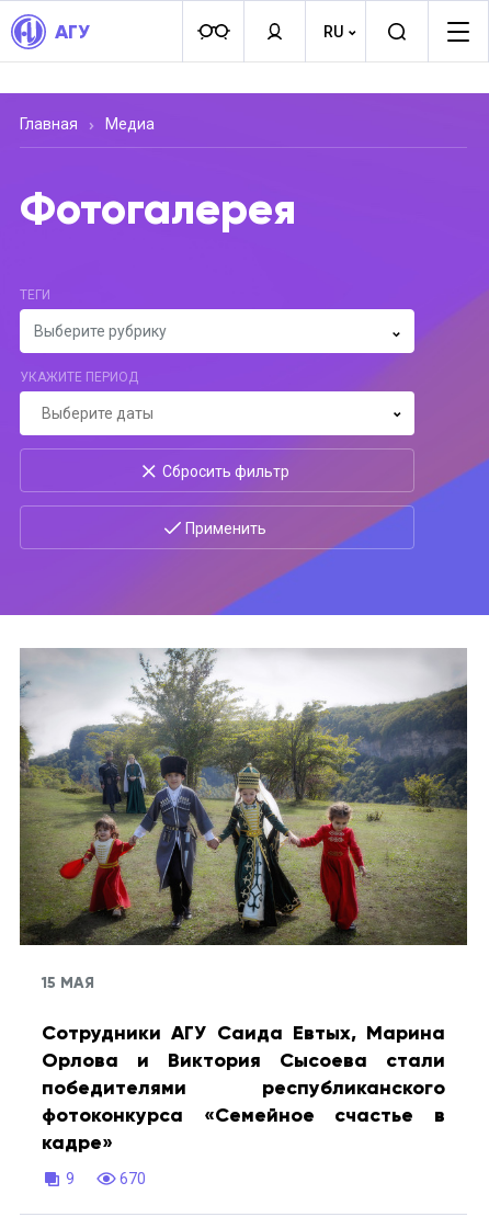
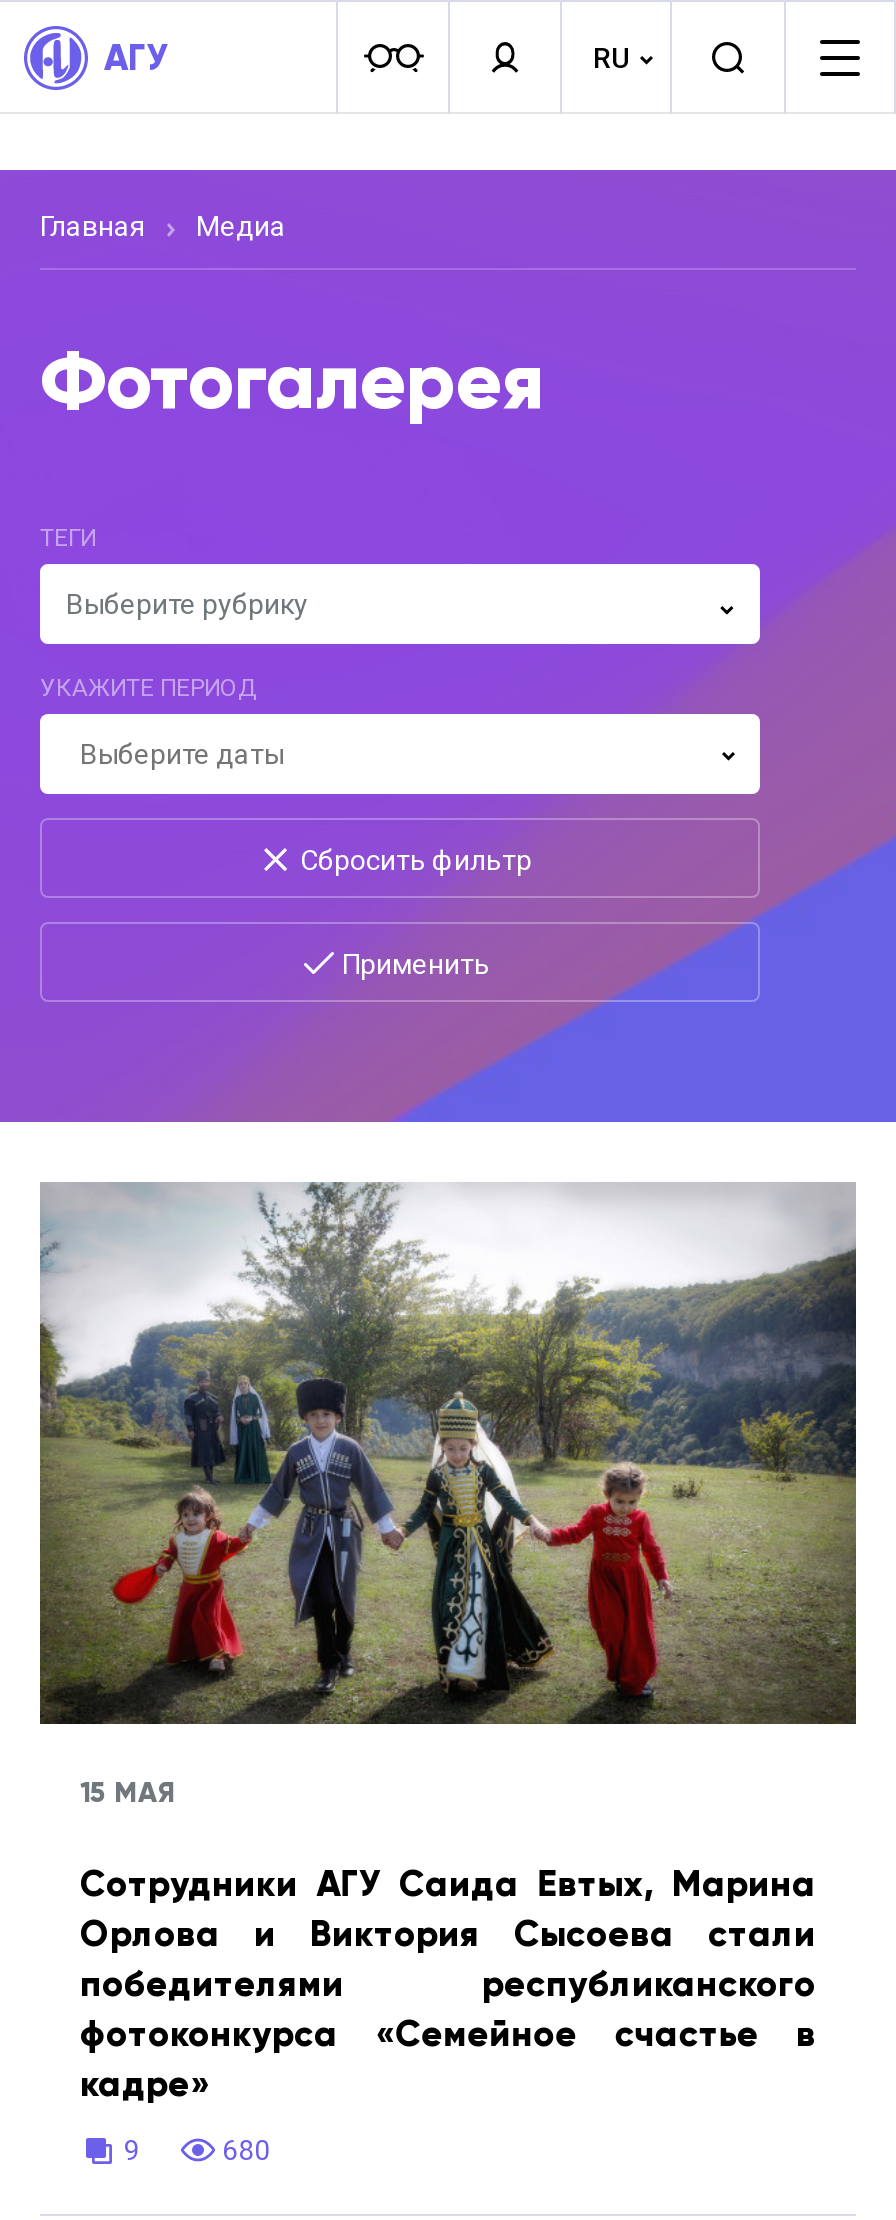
[120,1170,146,1188] 670 -> [222,2135,270,2167] 680

